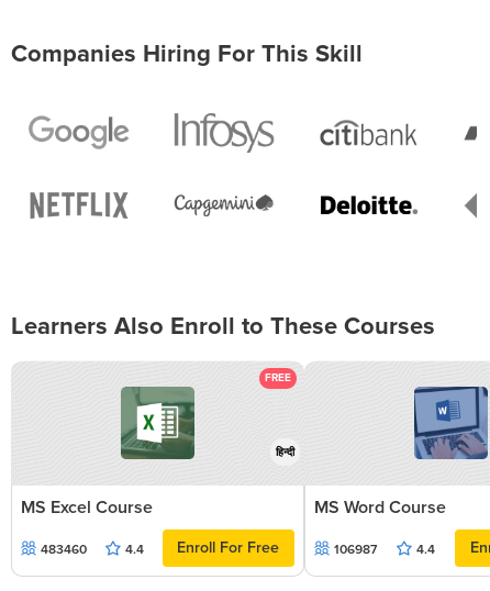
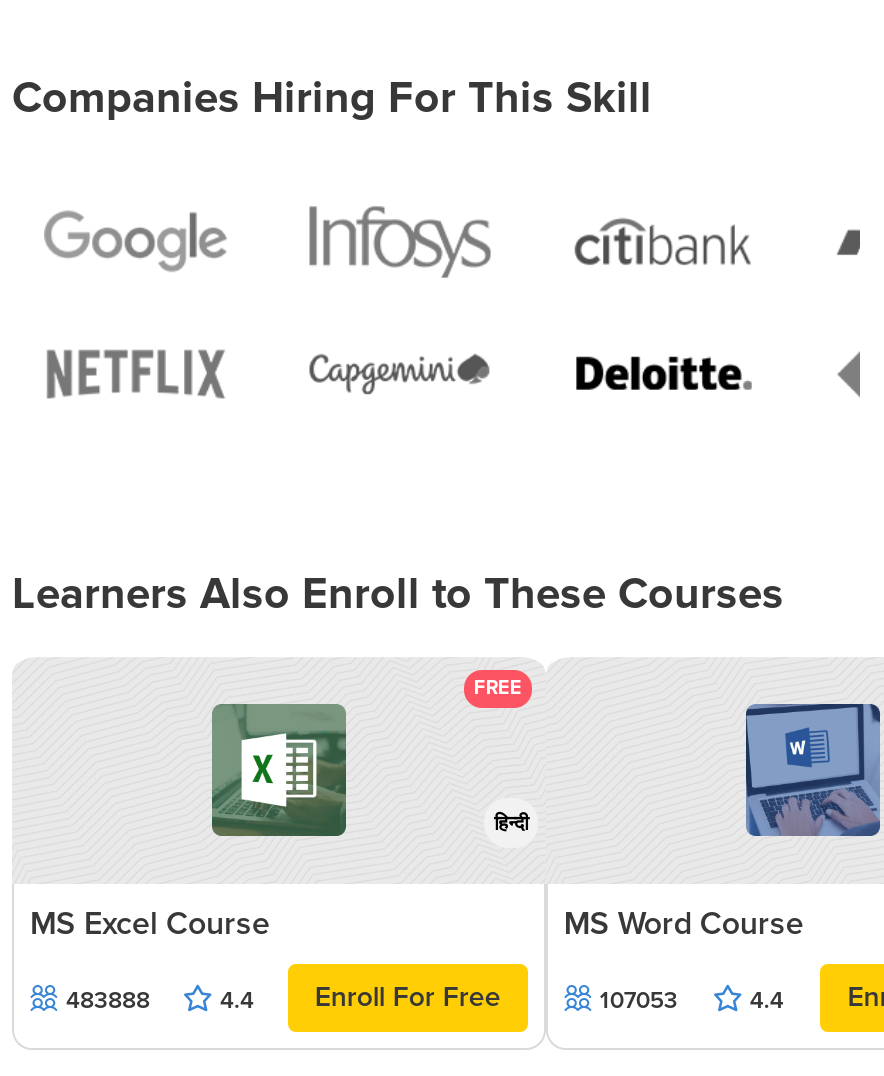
[41,542,87,558] 483460 -> [66,987,150,1017] 483888
[334,542,377,558] 106987 -> [600,987,678,1017] 107053

